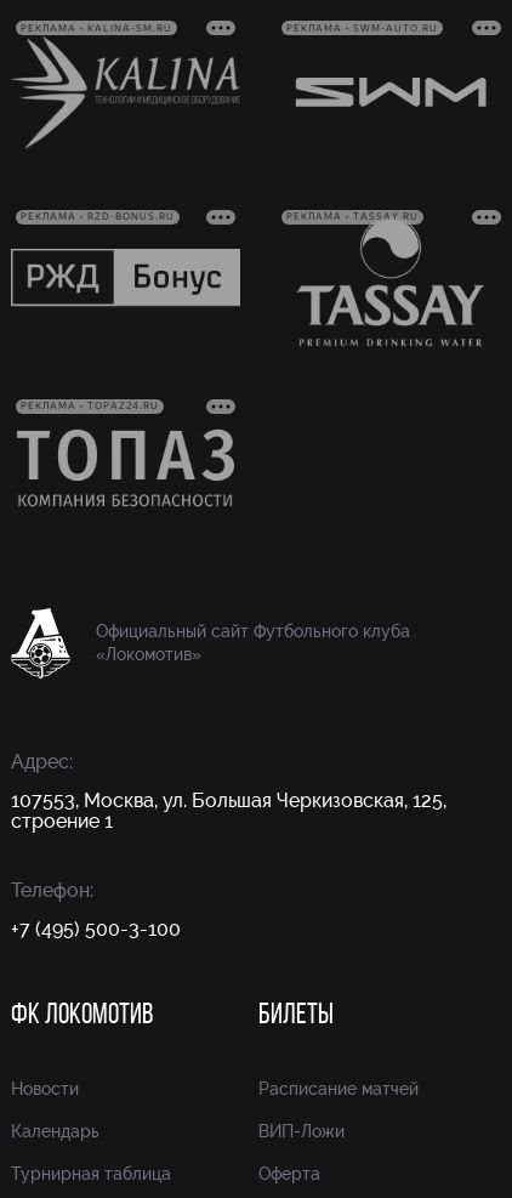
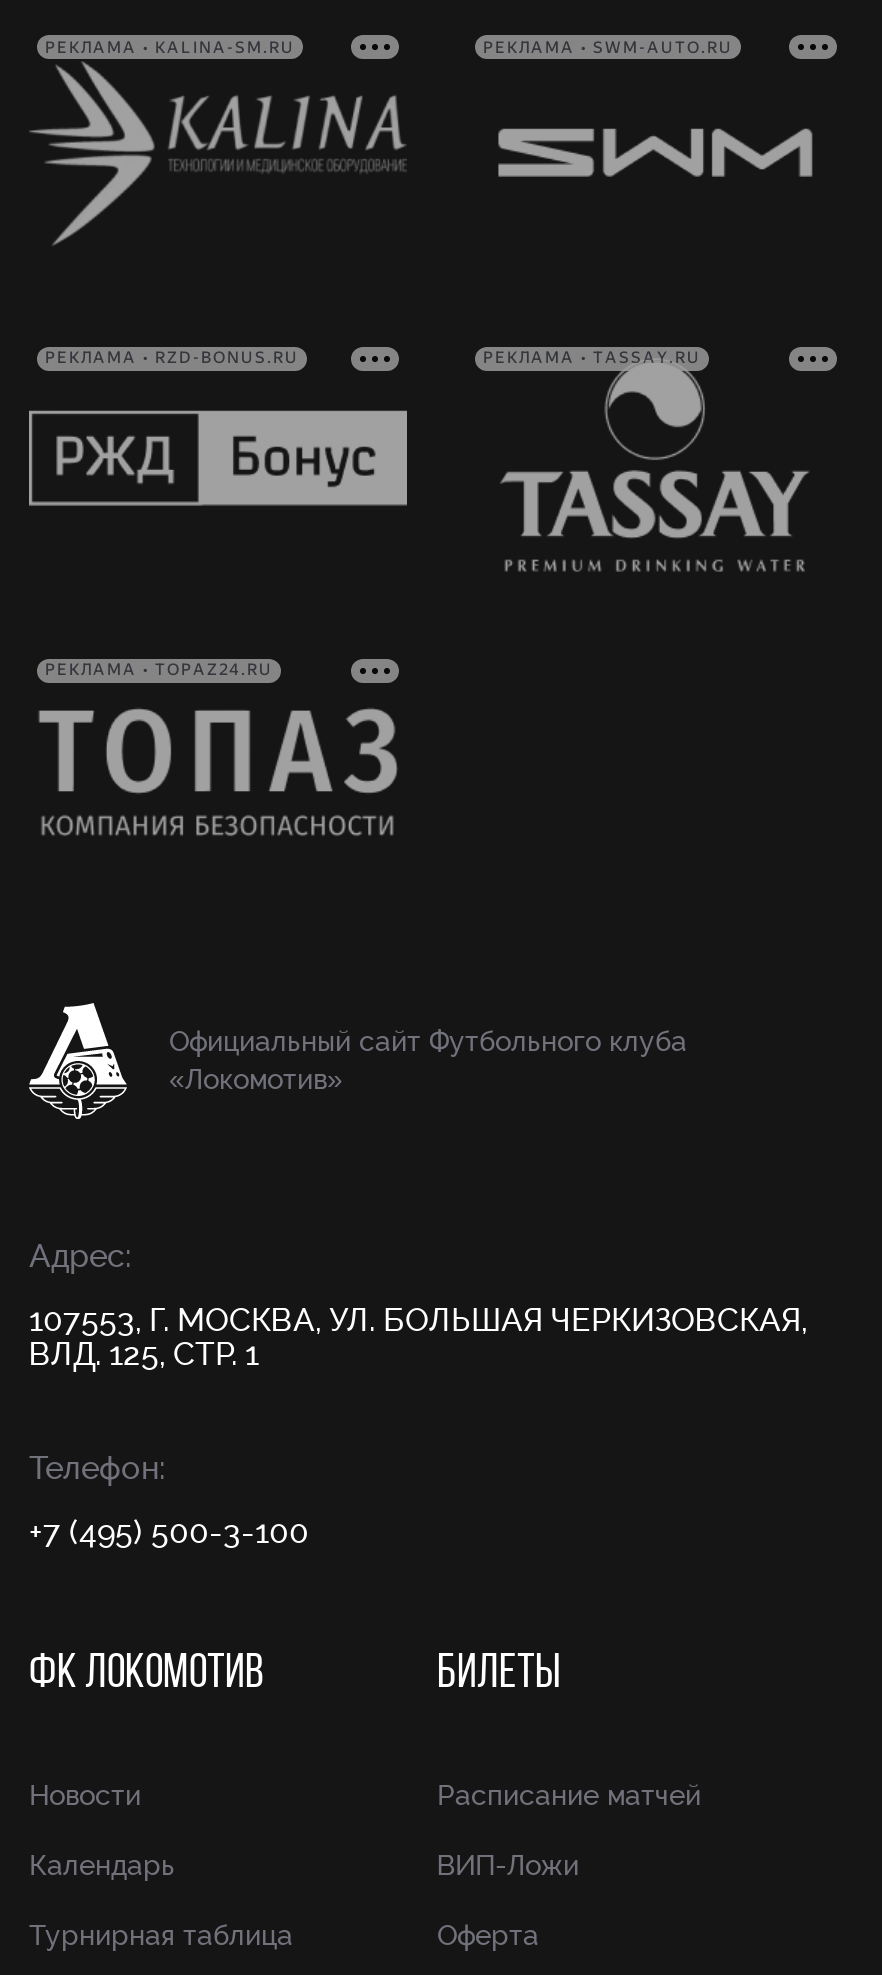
[11,789,446,833] 107553, Москва, ул. Большая Черкизовская, 125, | строение 1 -> [29,1301,807,1373] 107553, Г. МОСКВА, УЛ. БОЛЬШАЯ ЧЕРКИЗОВСКАЯ, | ВЛД. 125, СТР. 1

